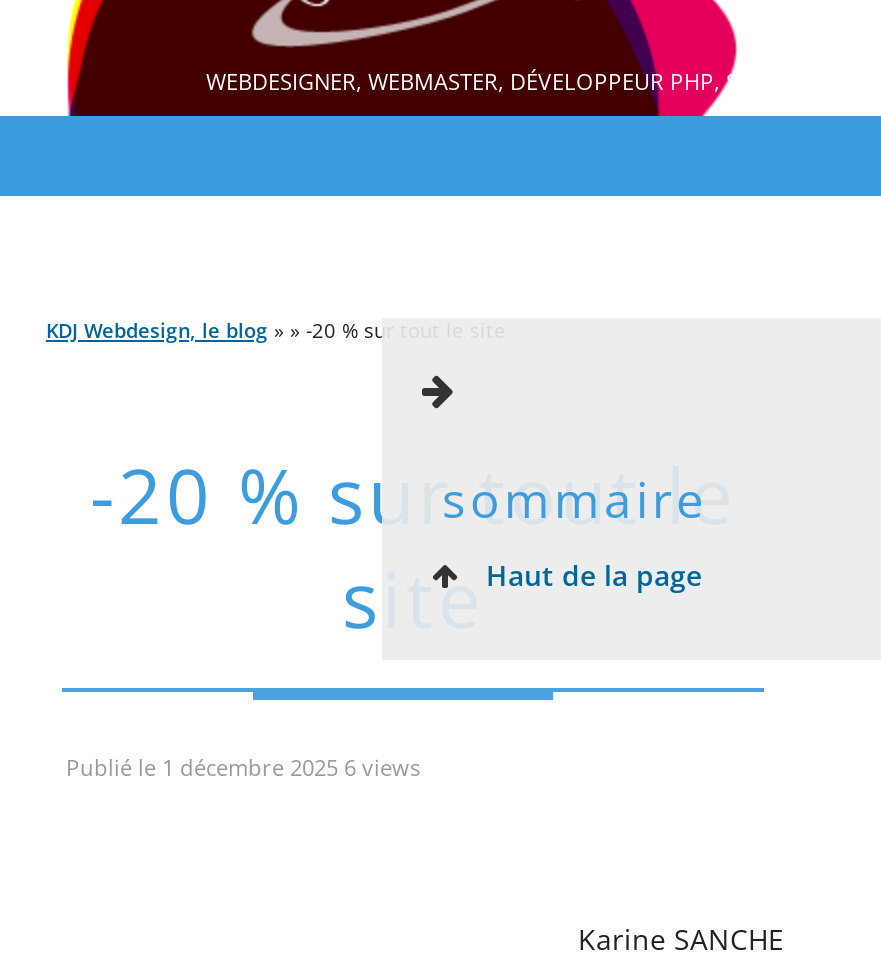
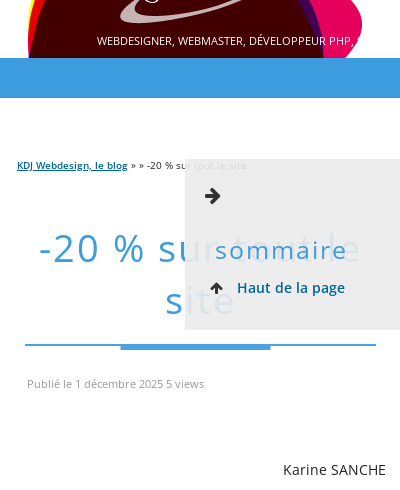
[66,752,420,782] Publié le 1 décembre 2025 6 views -> [27,376,204,391] Publié le 1 décembre 2025 5 views

